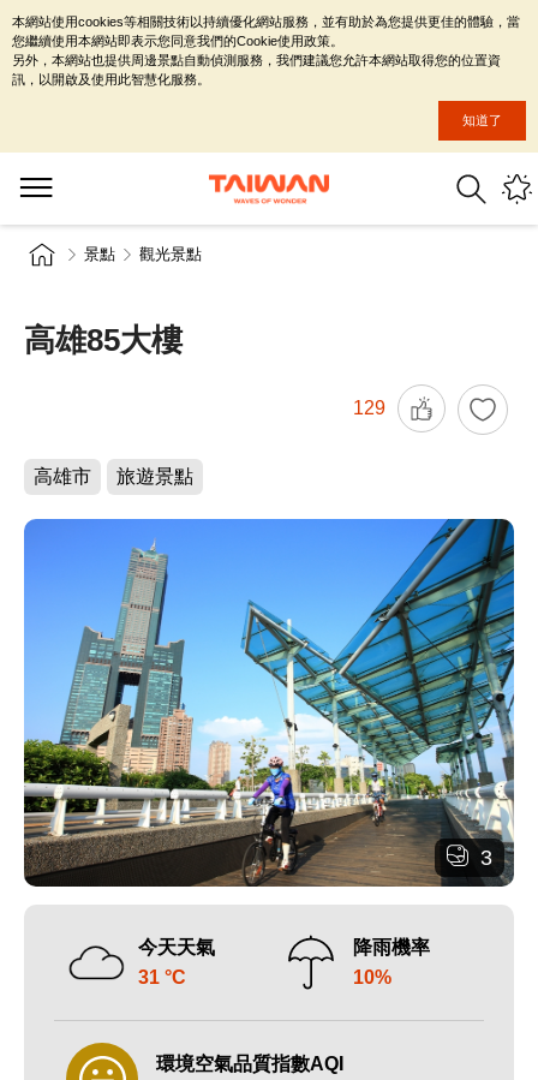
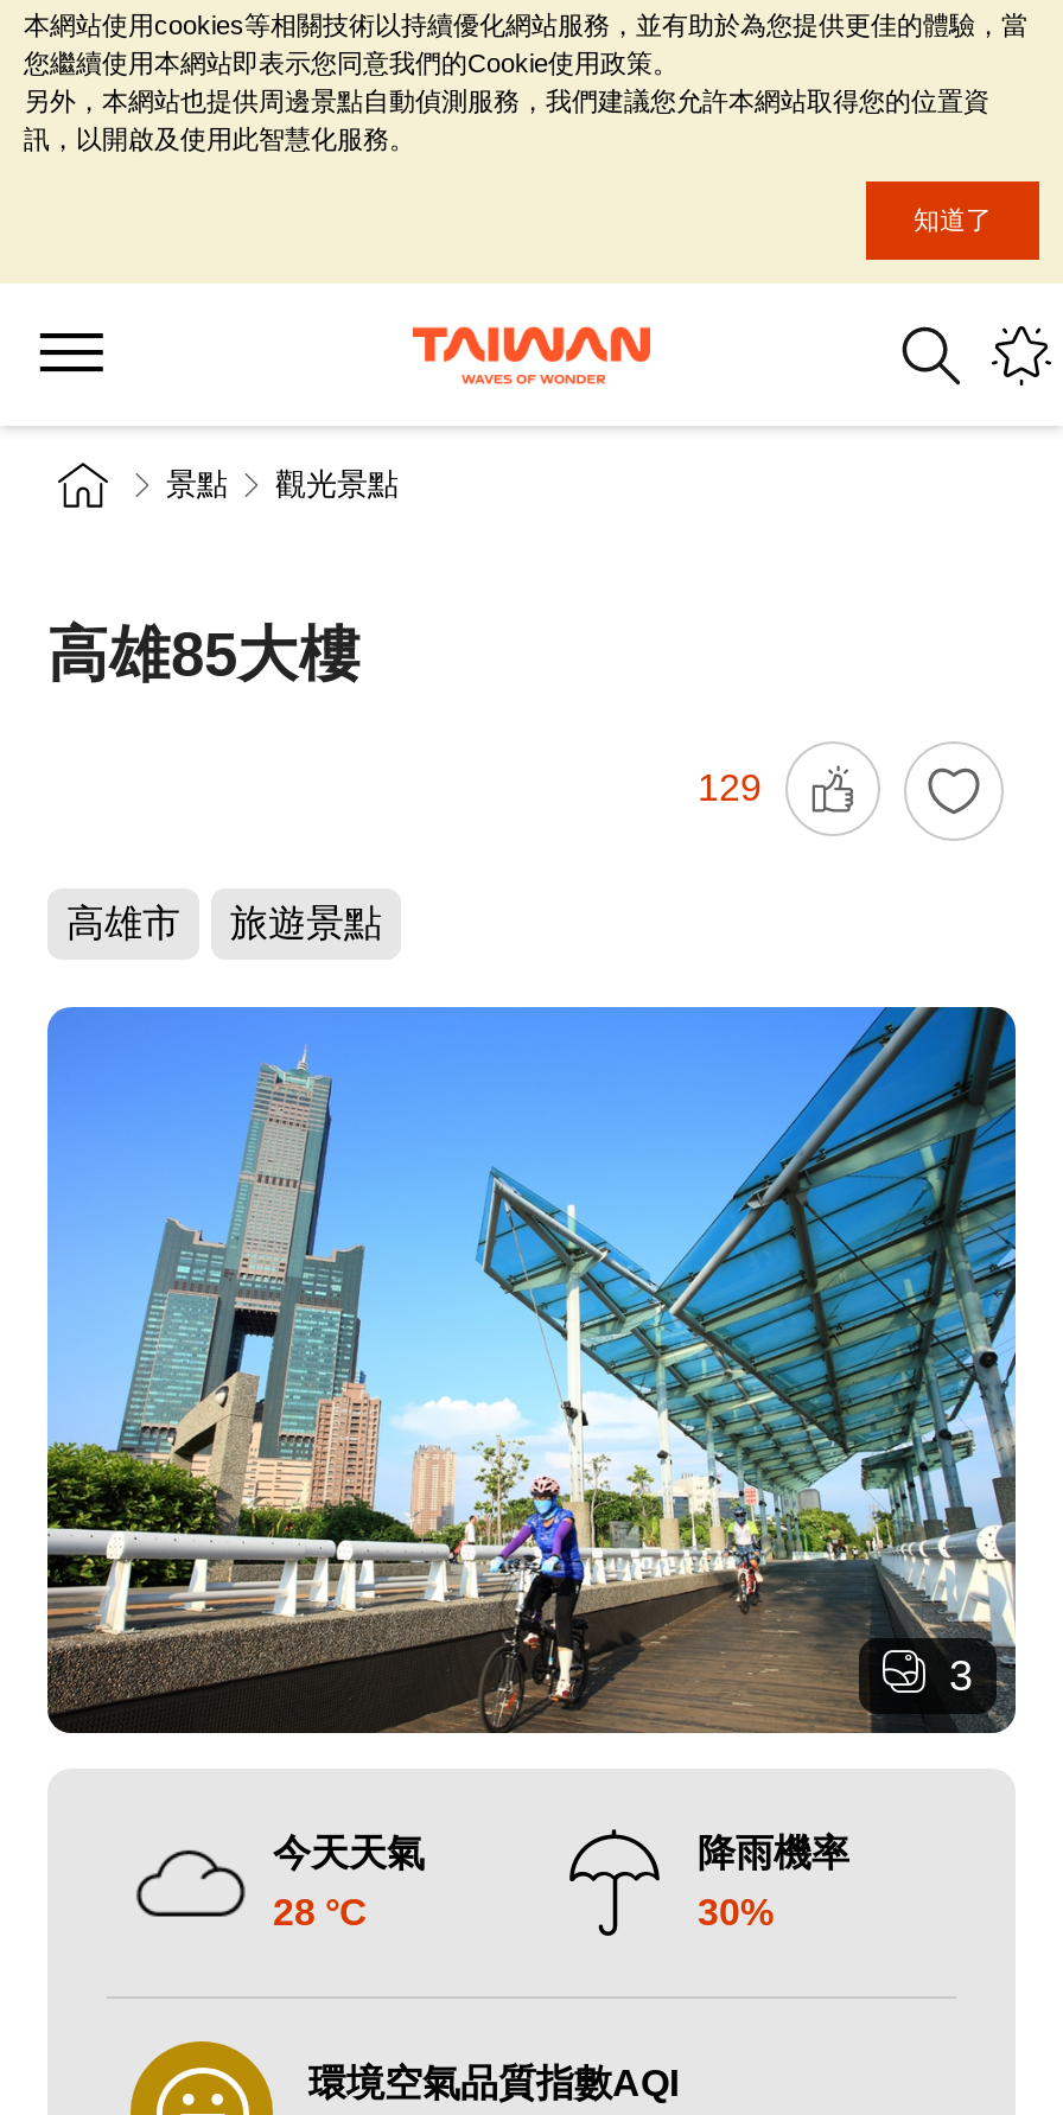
[138,967,186,987] 31 °C -> [273,1892,368,1932] 28 °C
[353,967,391,987] 10% -> [698,1892,774,1932] 30%

